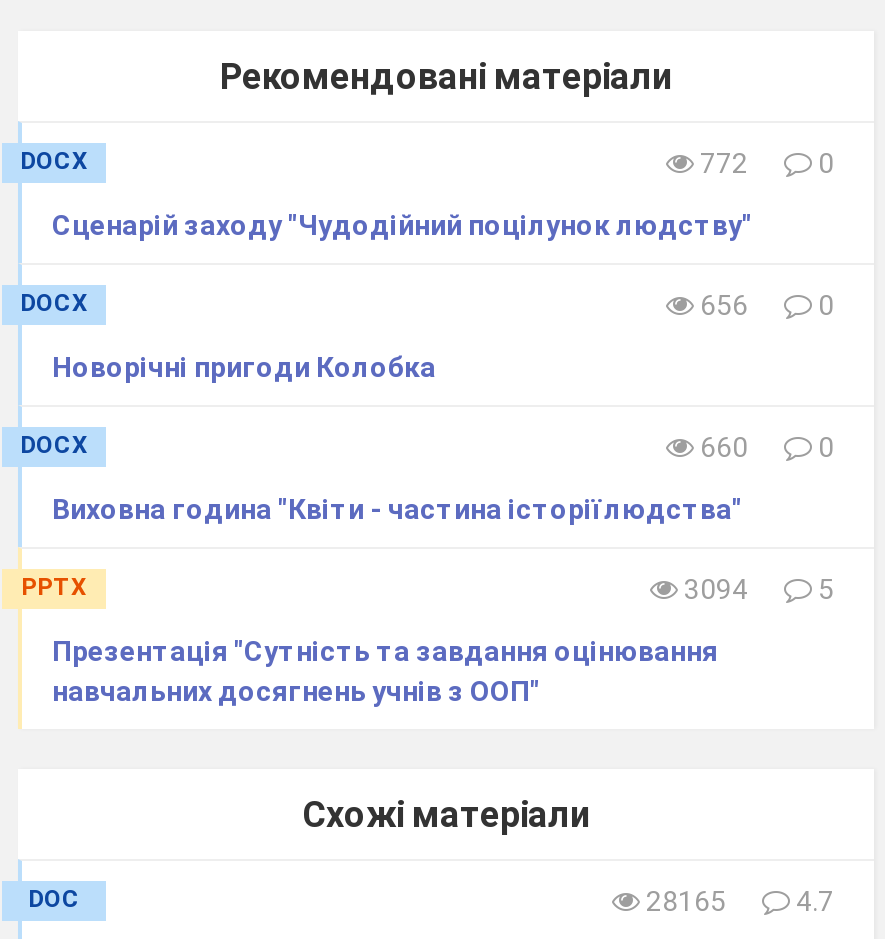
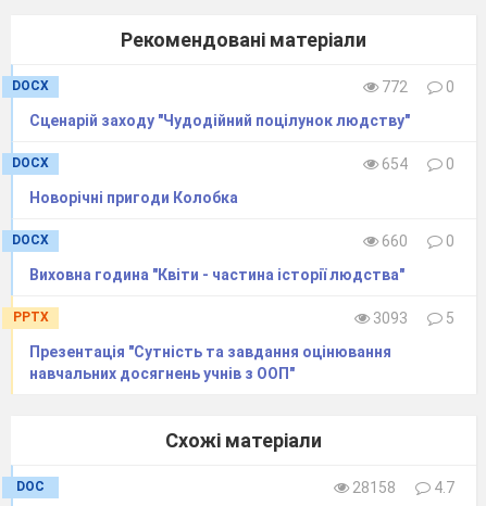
[694,290,834,322] 656 0 -> [378,155,454,173] 654 0
[678,574,834,606] 3094 5 -> [370,309,454,327] 3093 5
[640,886,834,918] 28165 4.7 -> [349,479,454,496] 28158 4.7

